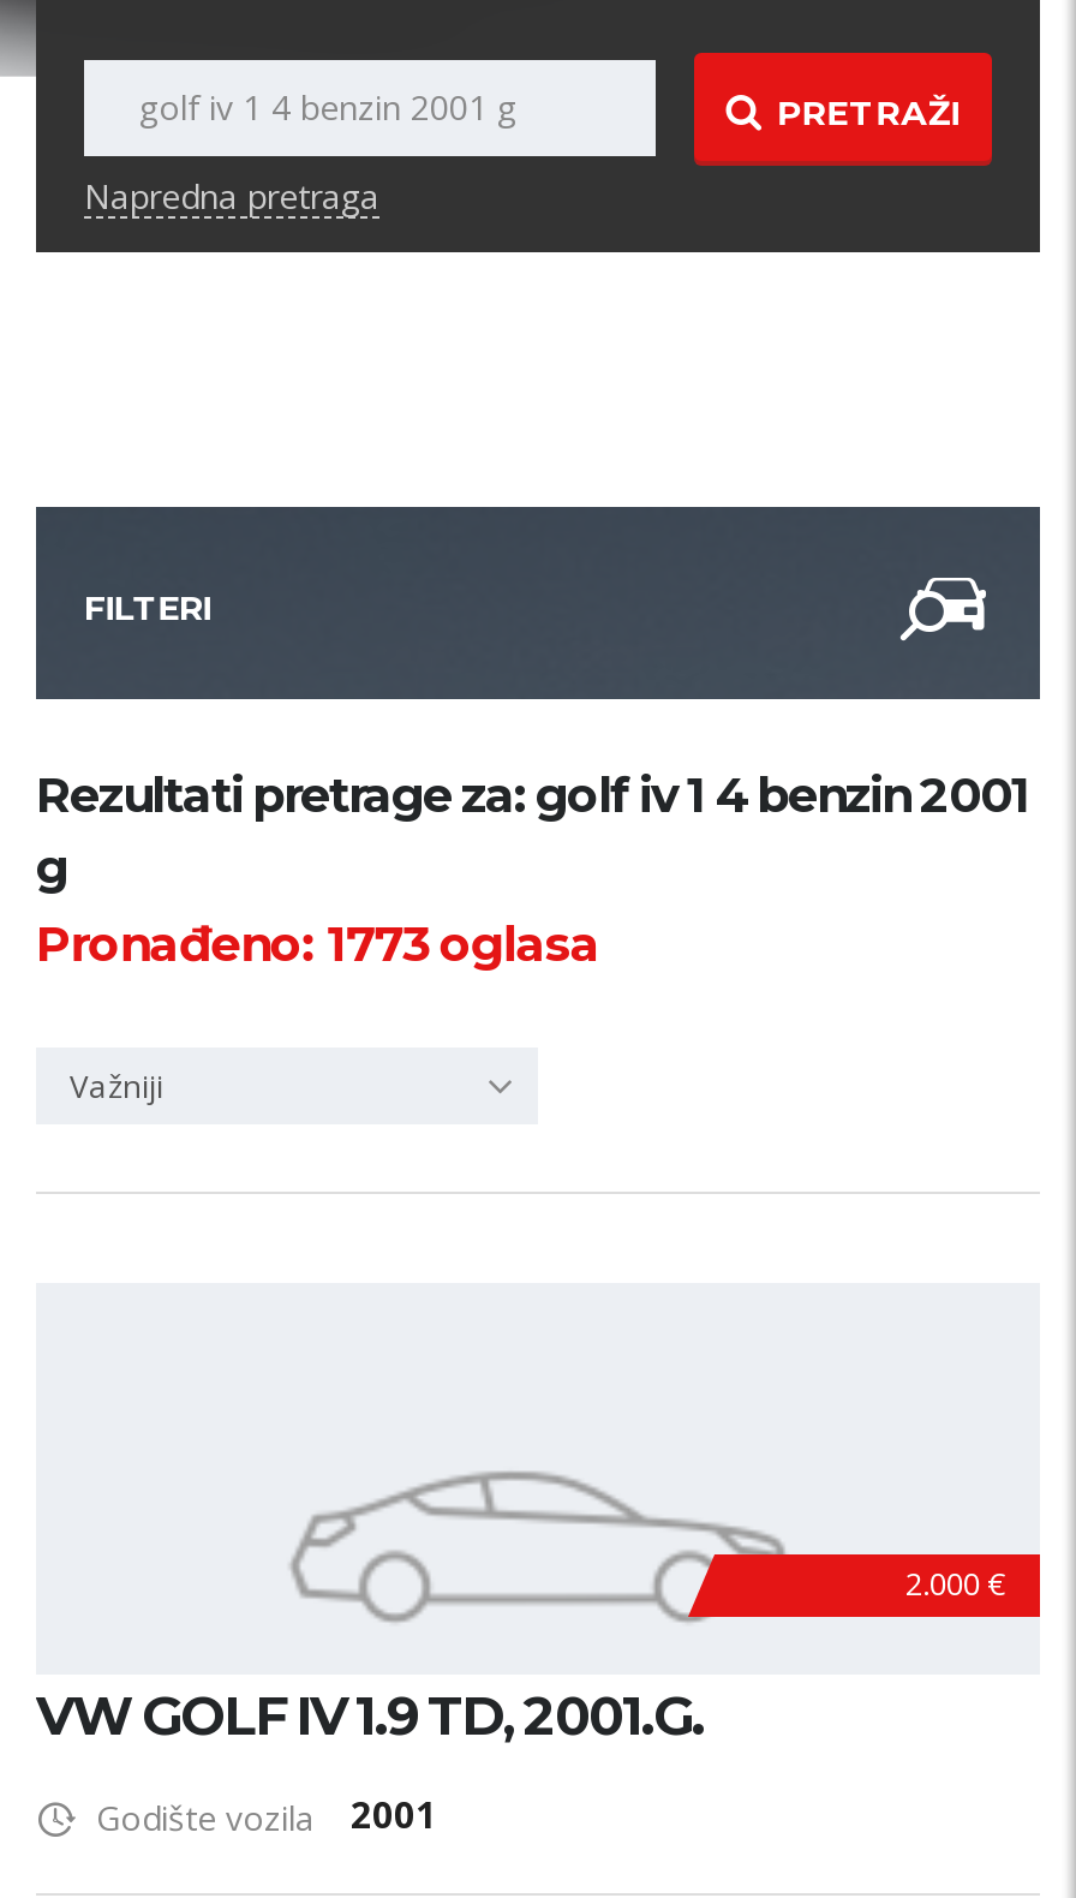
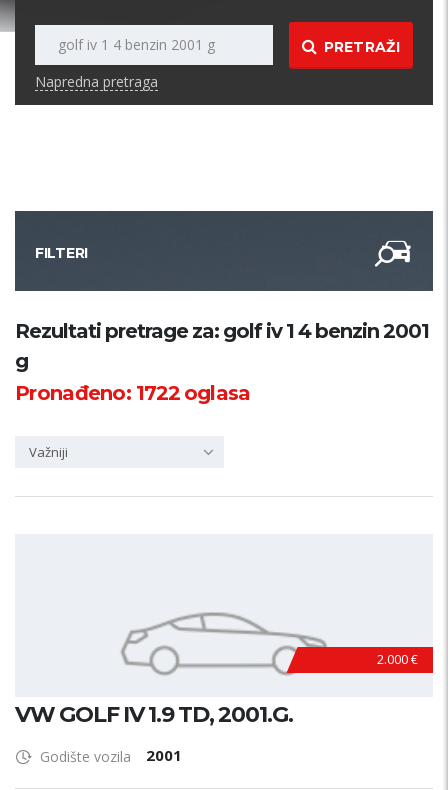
[36,915,599,973] Pronađeno: 1773 oglasa -> [15,381,251,405] Pronađeno: 1722 oglasa

